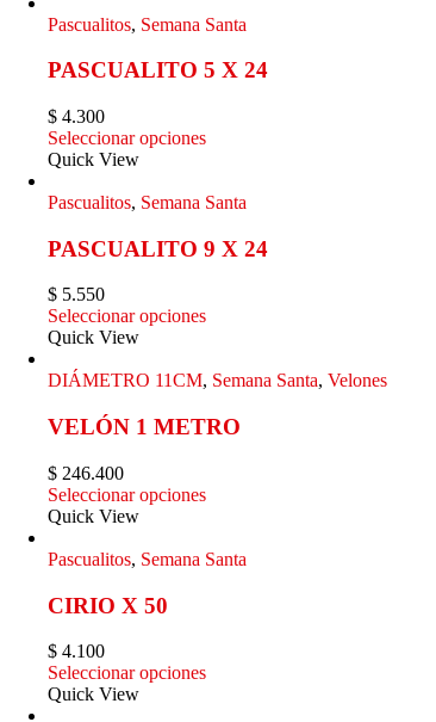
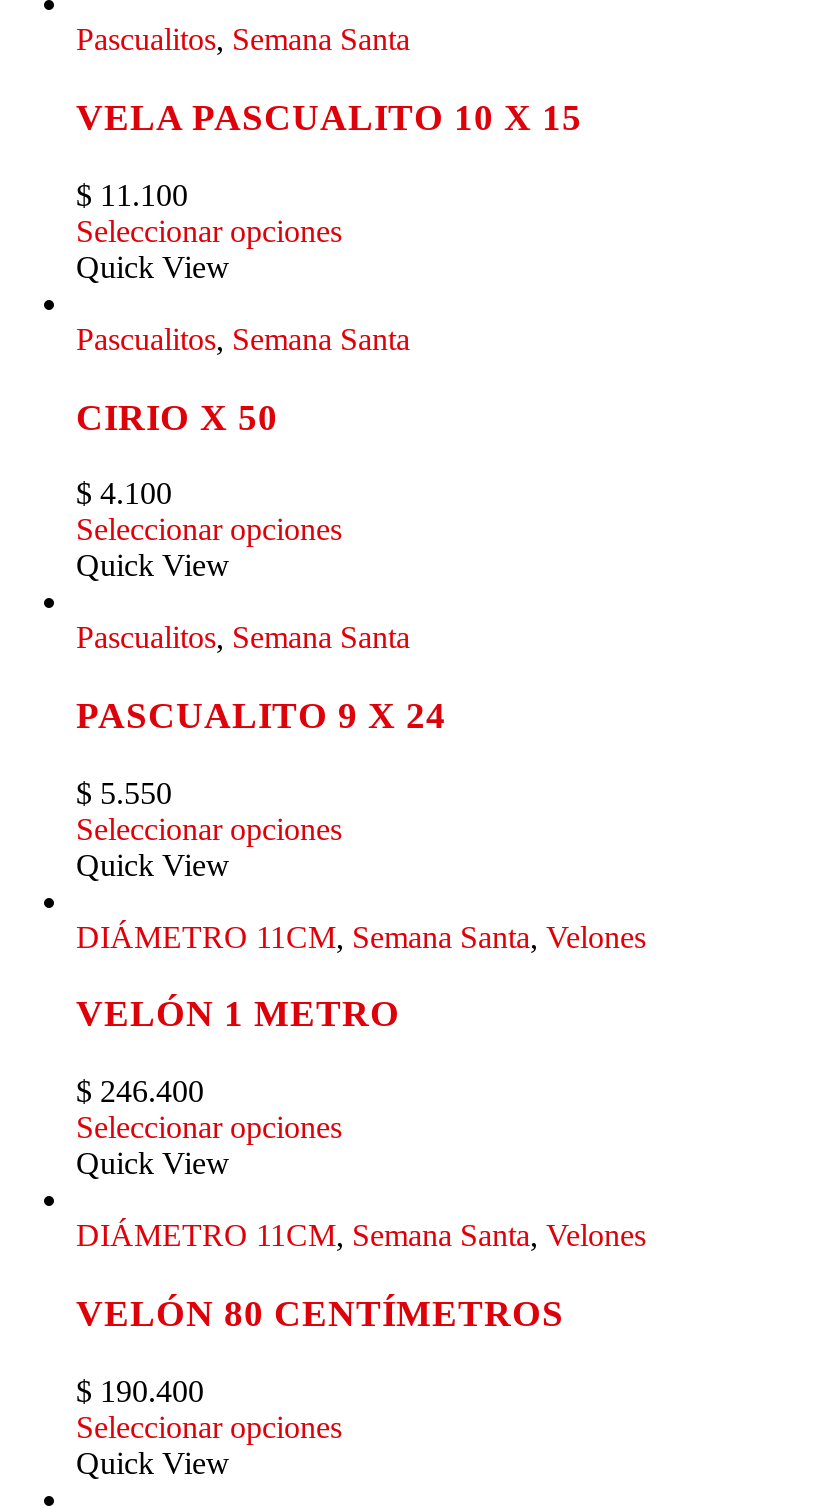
[48,58,268,126] PASCUALITO 5 X 24 | $4.300 -> [76,96,582,511] VELA PASCUALITO 10 X 15 | $11.100 | Seleccionar opciones | Quick View | Pascualitos, Semana Santa | CIRIO X 50 | $4.100
[48,549,247,569] Pascualitos, Semana Santa -> [76,1218,646,1252] DIÁMETRO 11CM, Semana Santa, Velones
[48,593,168,618] CIRIO X 50 -> [76,1292,564,1334] VELÓN 80 CENTÍMETROS
[48,641,105,661] $4.100 -> [76,1373,204,1407] $190.400

